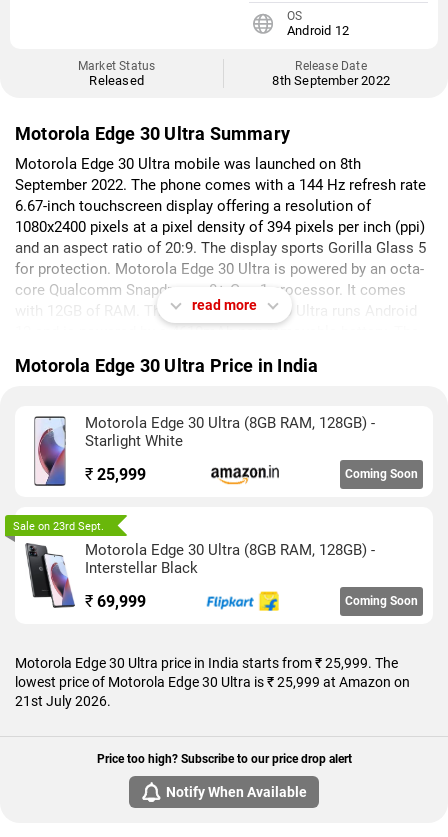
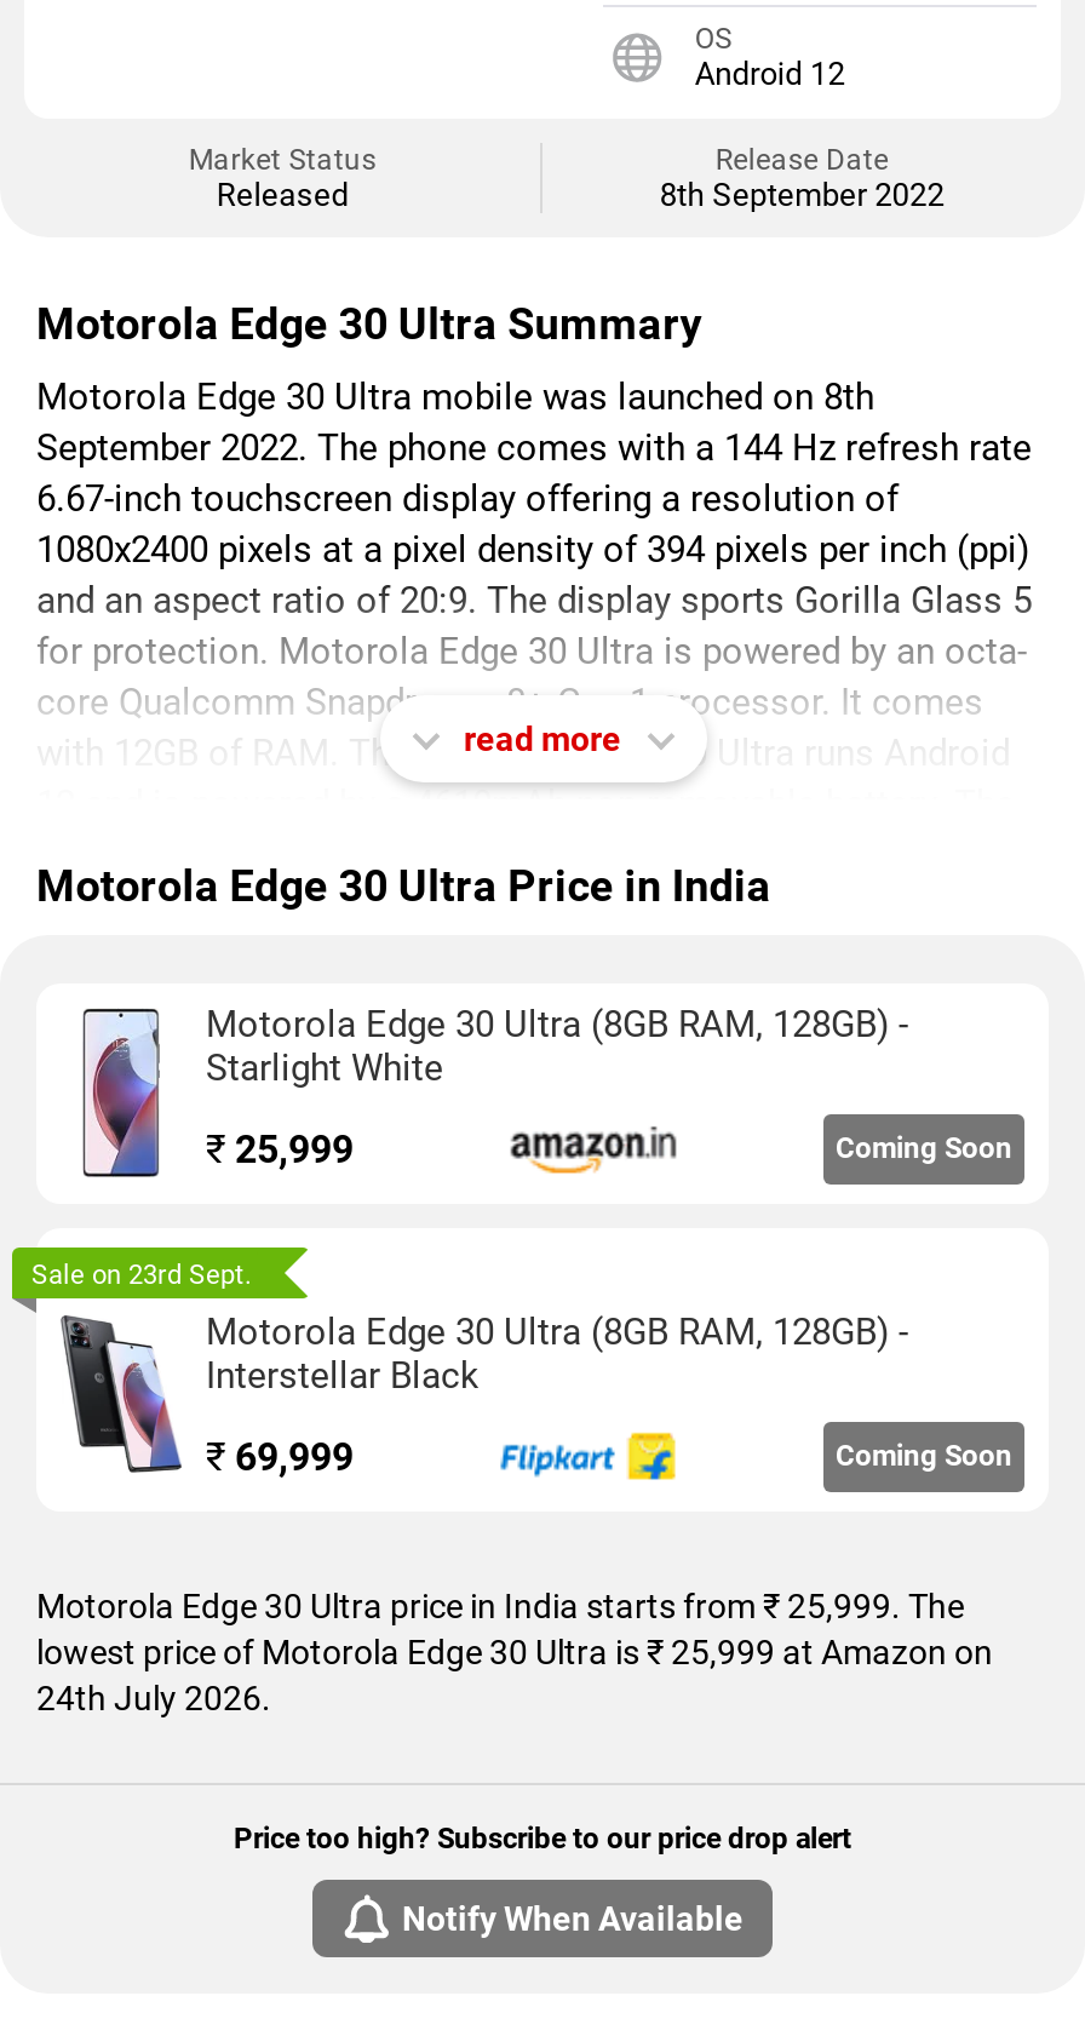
[15,693,111,709] 21st July 2026. -> [36,1679,271,1717] 24th July 2026.

